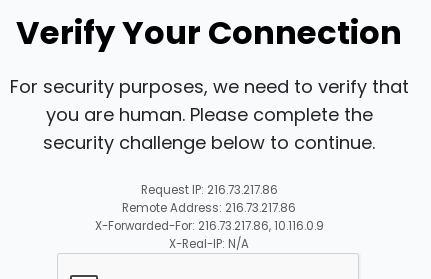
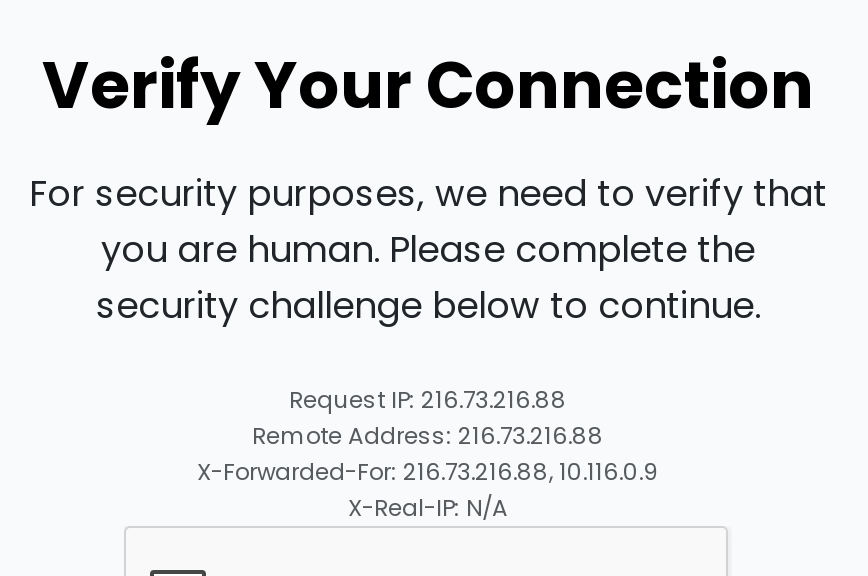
[140,182,277,198] Request IP: 216.73.217.86 -> [289,384,567,416] Request IP: 216.73.216.88
[122,200,296,216] Remote Address: 216.73.217.86 -> [252,420,604,452] Remote Address: 216.73.216.88
[94,218,323,234] X-Forwarded-For: 216.73.217.86, 10.116.0.9 -> [197,456,659,488] X-Forwarded-For: 216.73.216.88, 10.116.0.9

